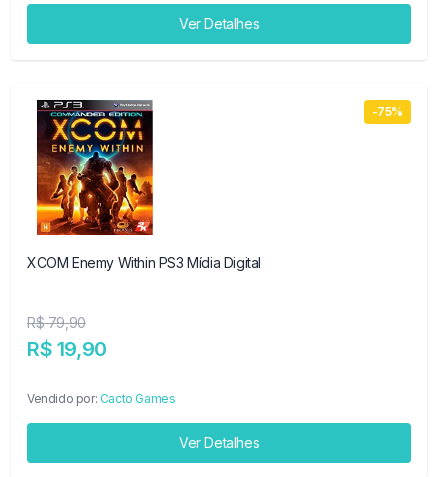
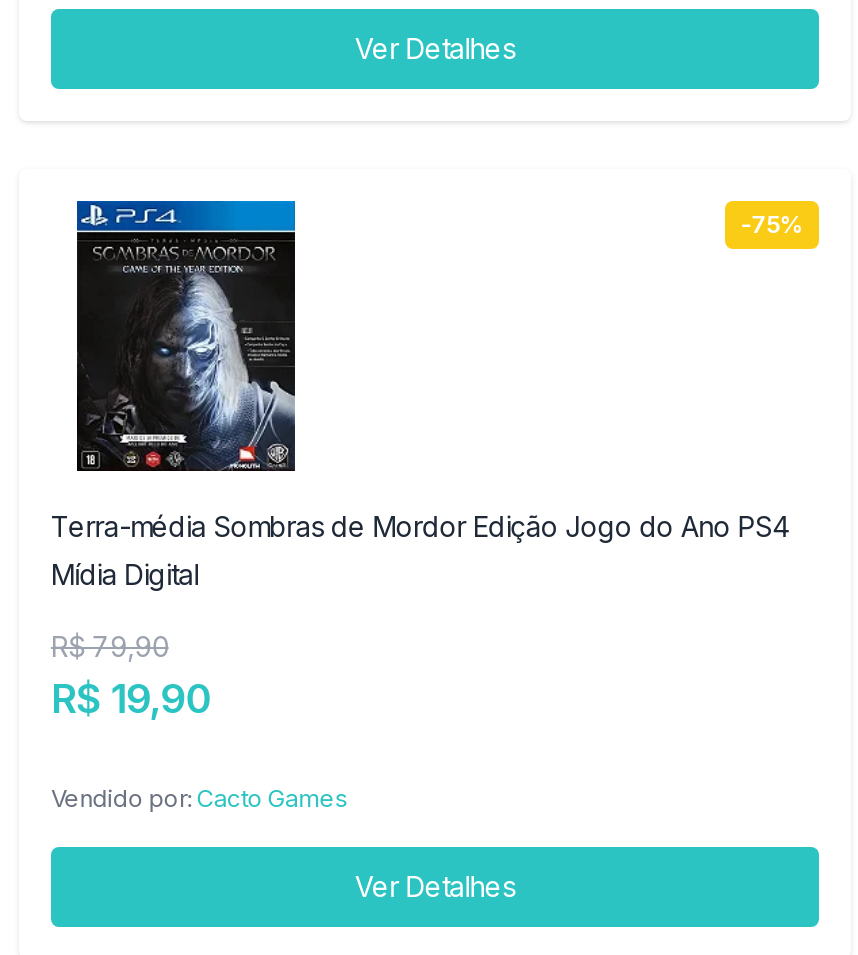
[27,99,261,271] [image] | XCOM Enemy Within PS3 Mídia Digital -> [51,199,789,591] [image] | Terra-média Sombras de Mordor Edição Jogo do Ano PS4 | Mídia Digital

